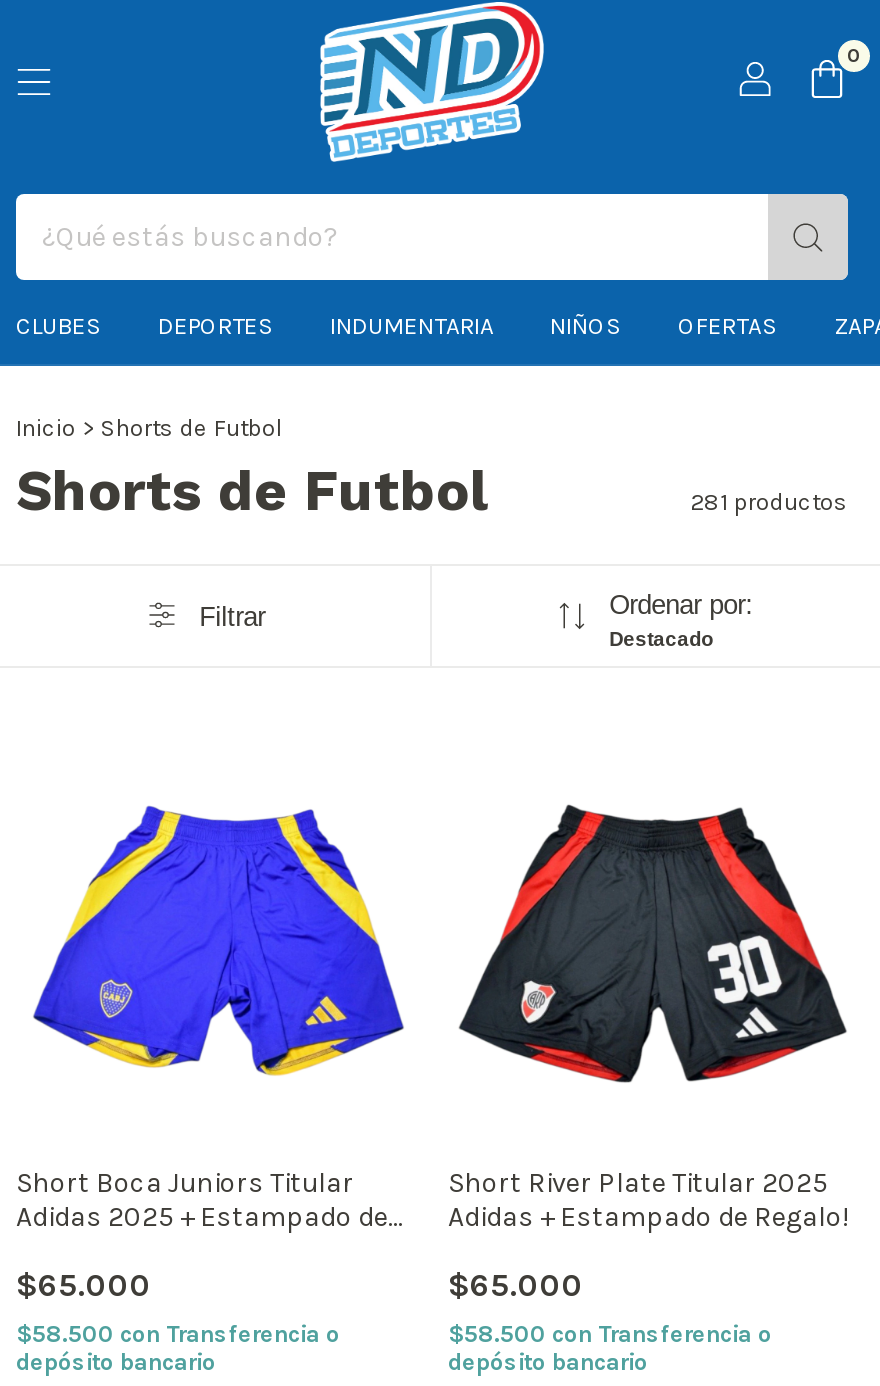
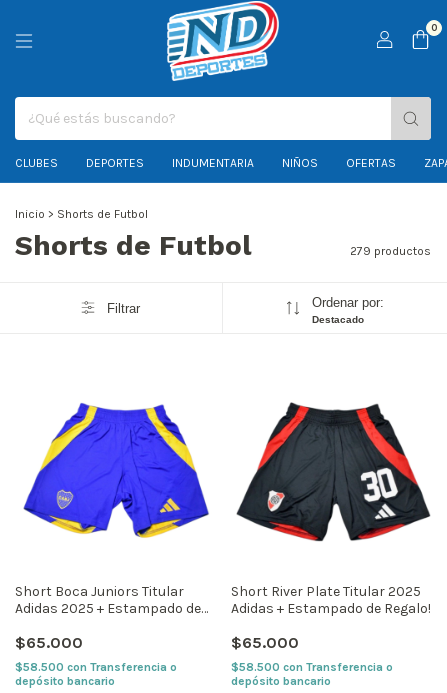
[690,488,848,516] 281 productos -> [350,244,431,258] 279 productos

